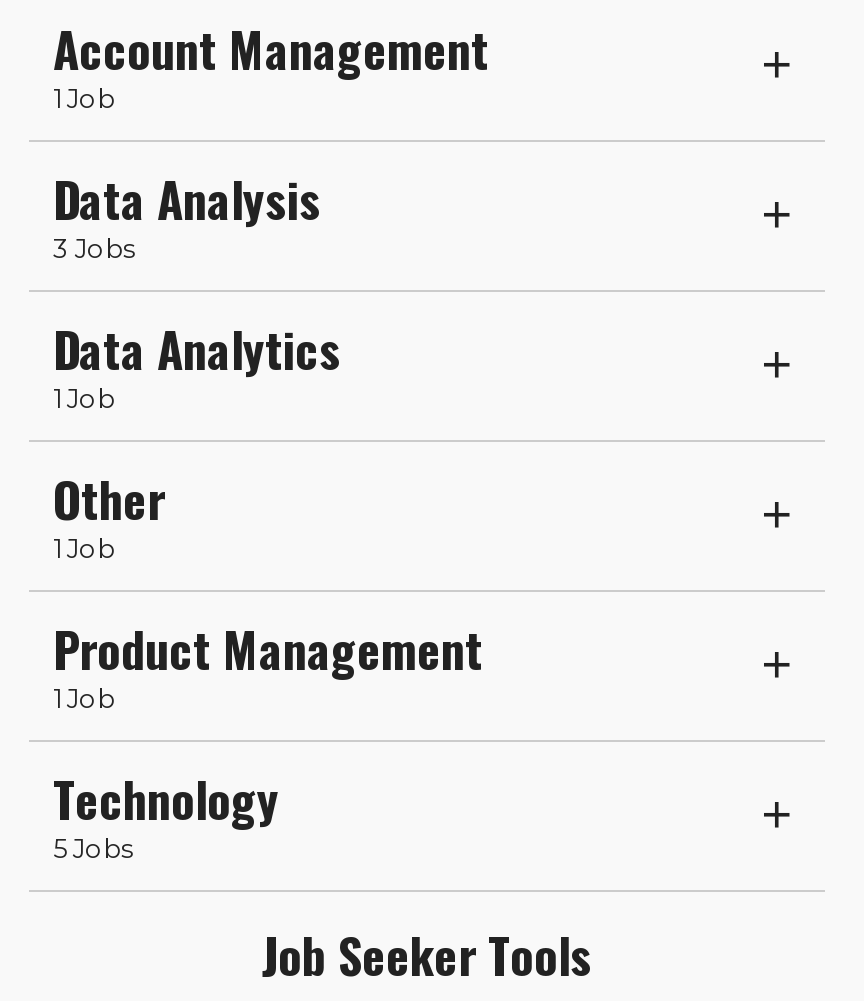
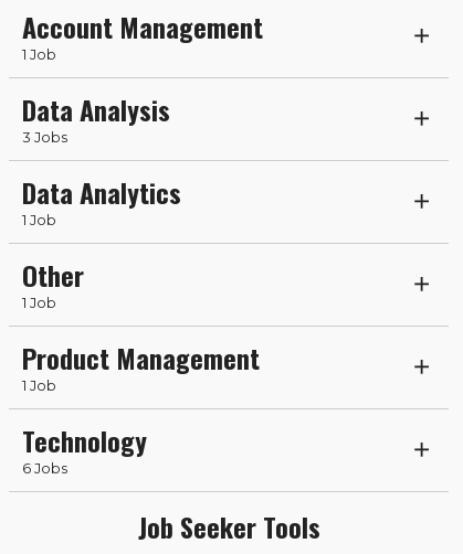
[53,833,133,863] 5 Jobs -> [22,460,67,476] 6 Jobs

